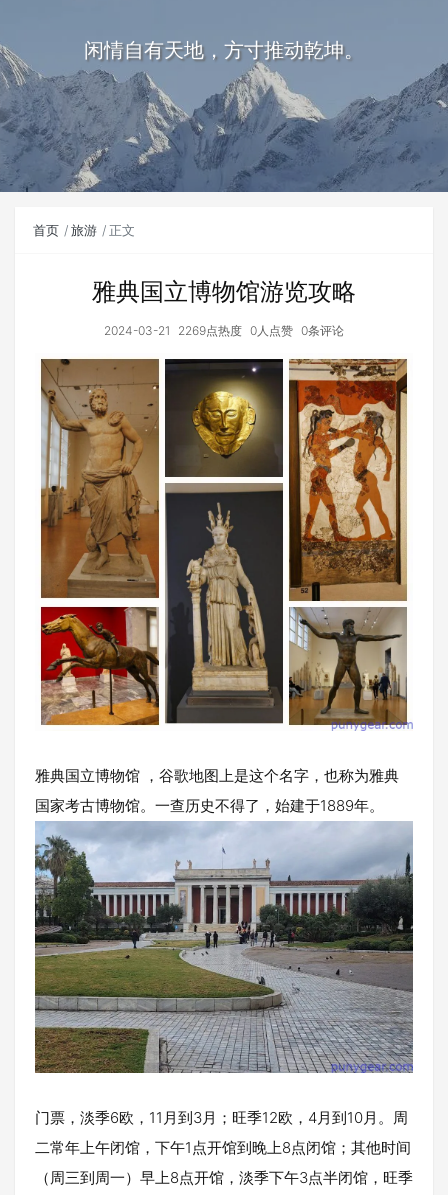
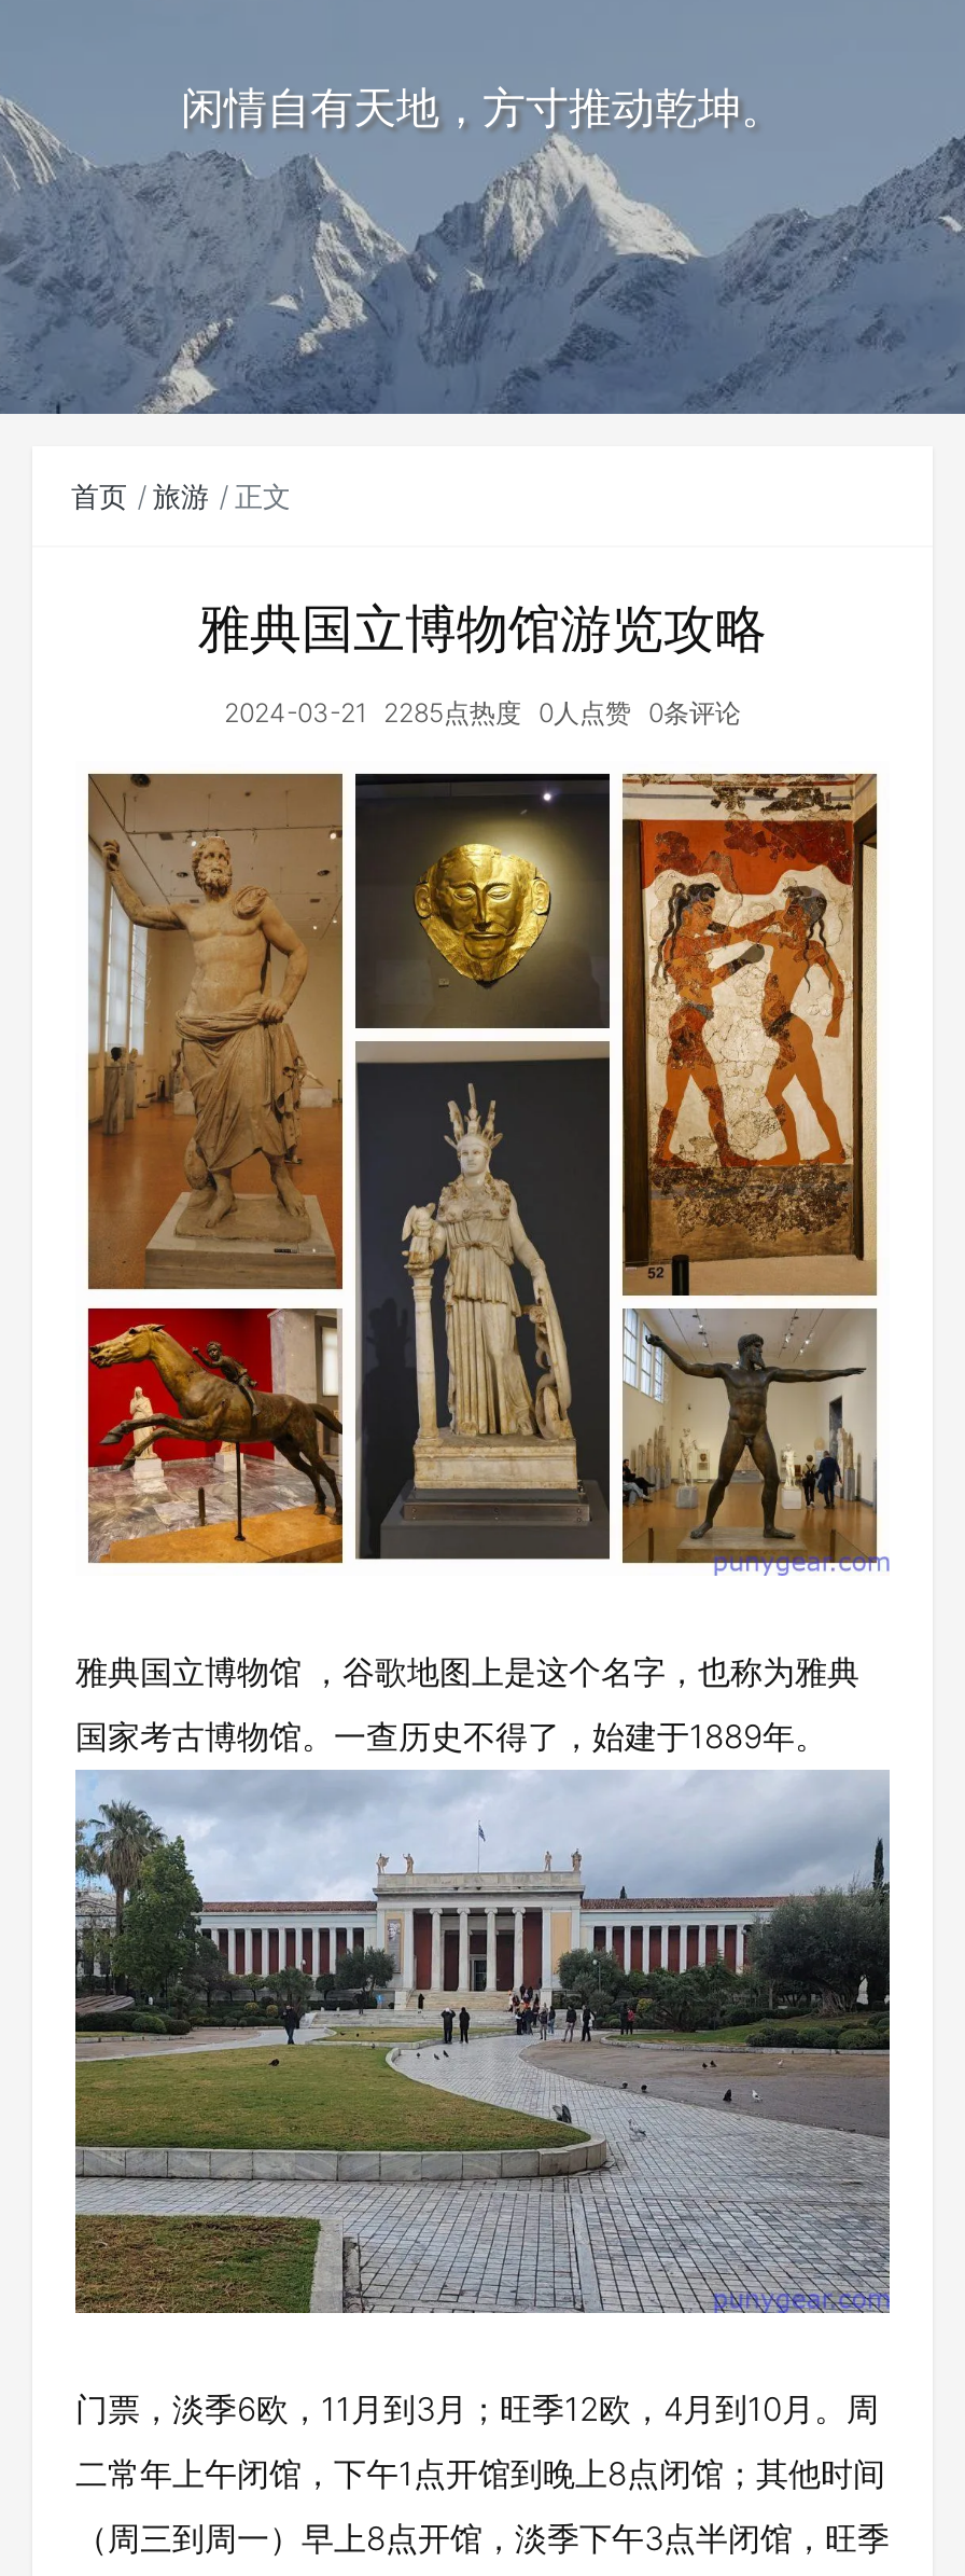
[104,323,344,338] 2024-03-21 2269点热度 0人点赞 0条评论 -> [224,696,741,729] 2024-03-21 2285点热度 0人点赞 0条评论

